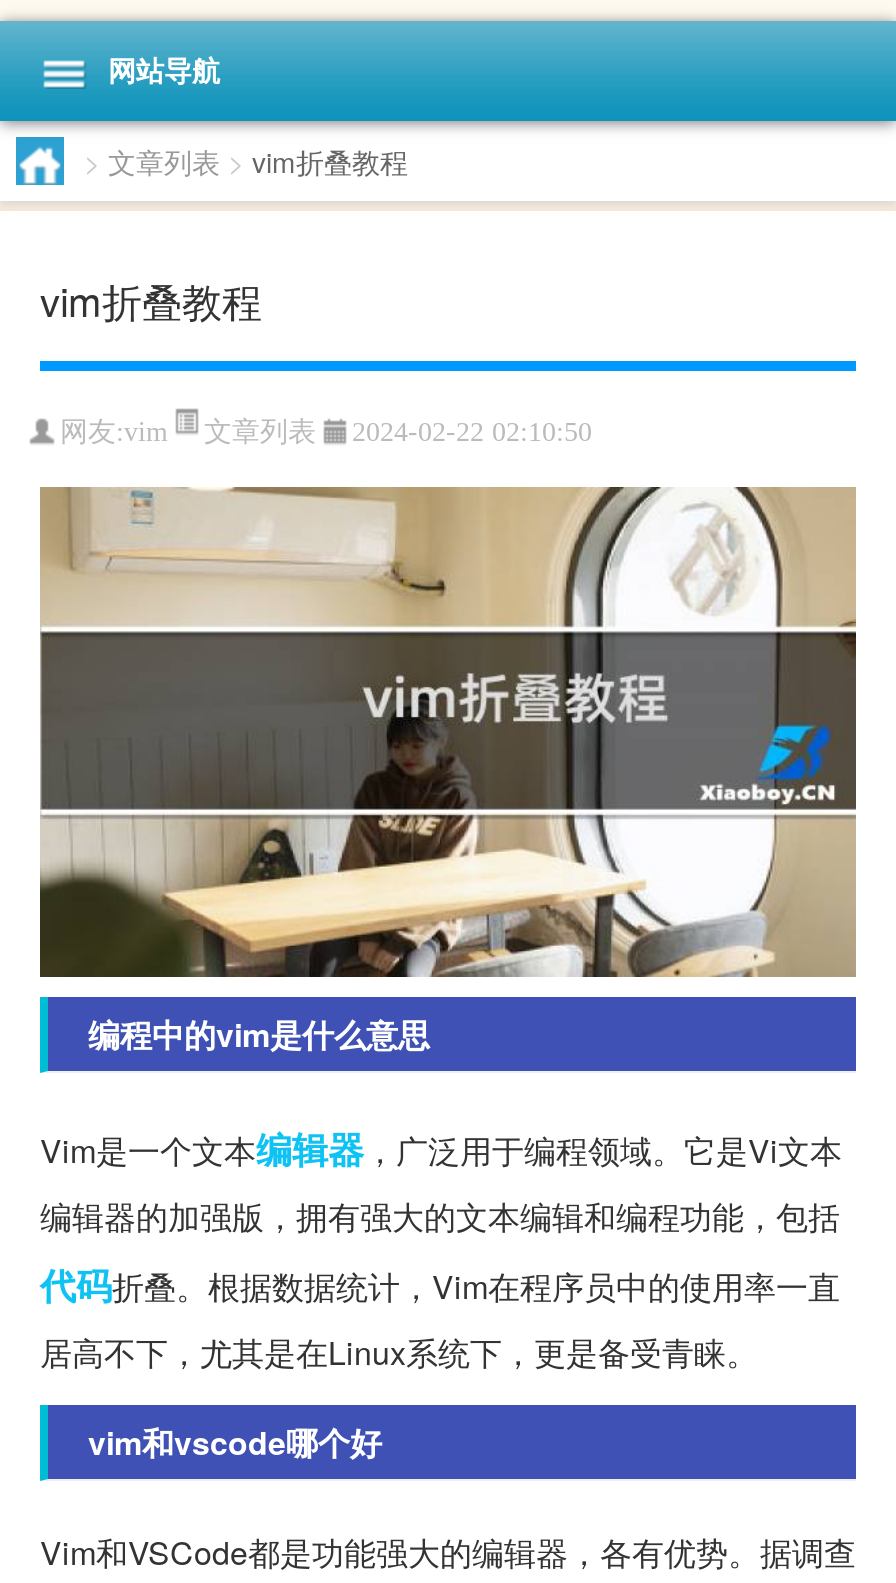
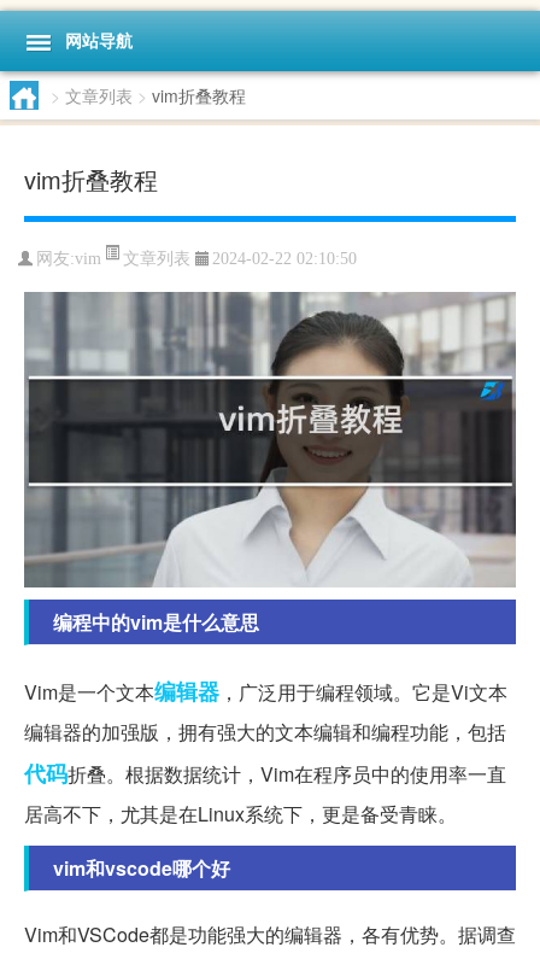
[38,487,856,979] [image] -> [23,291,517,589] [image]

